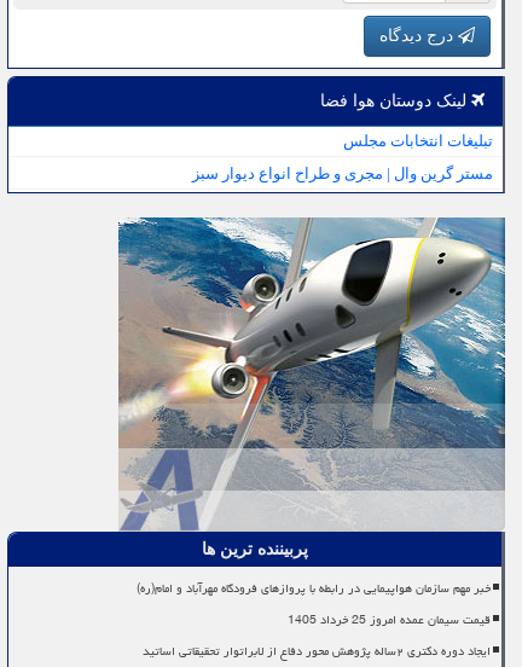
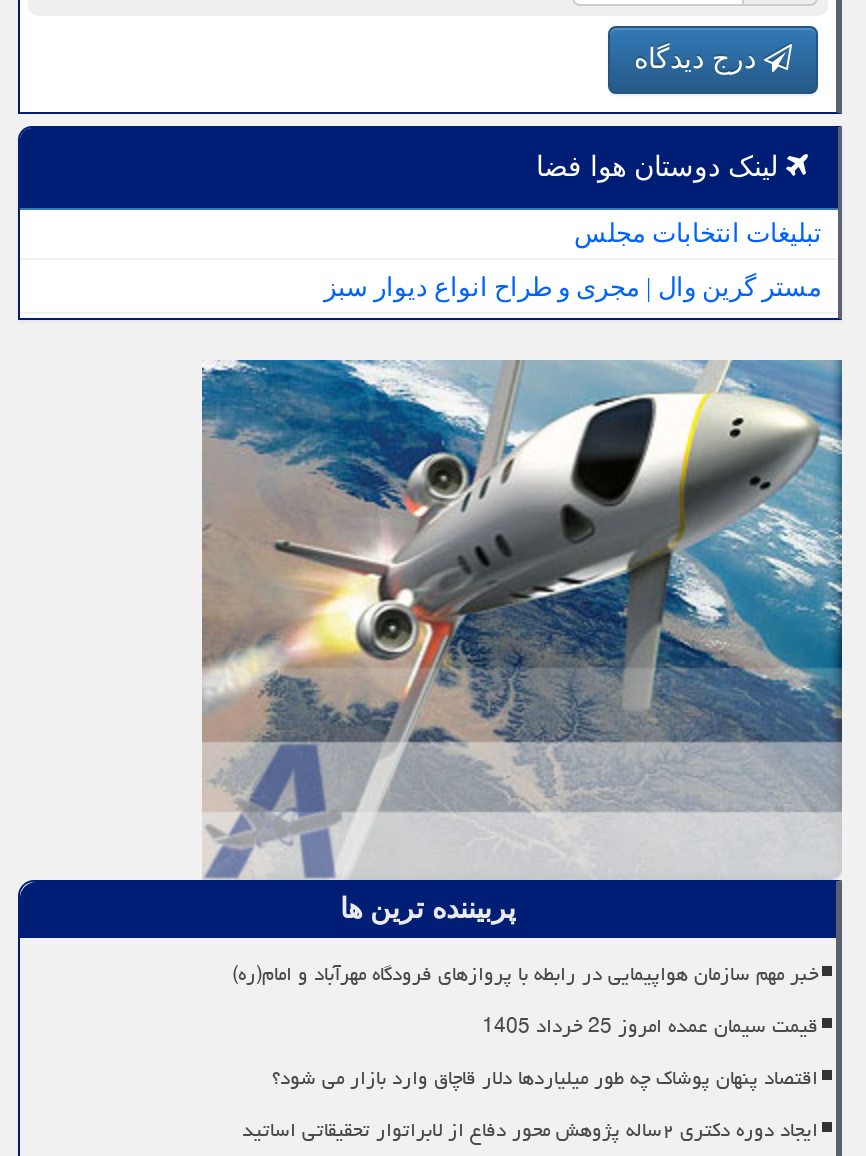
none -> [272,1058,818,1098] اقتصاد پنهان پوشاک چه طور میلیاردها دلار قاچاق وارد بازار می شود؟

